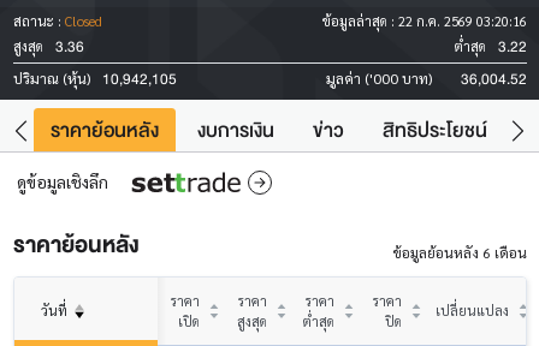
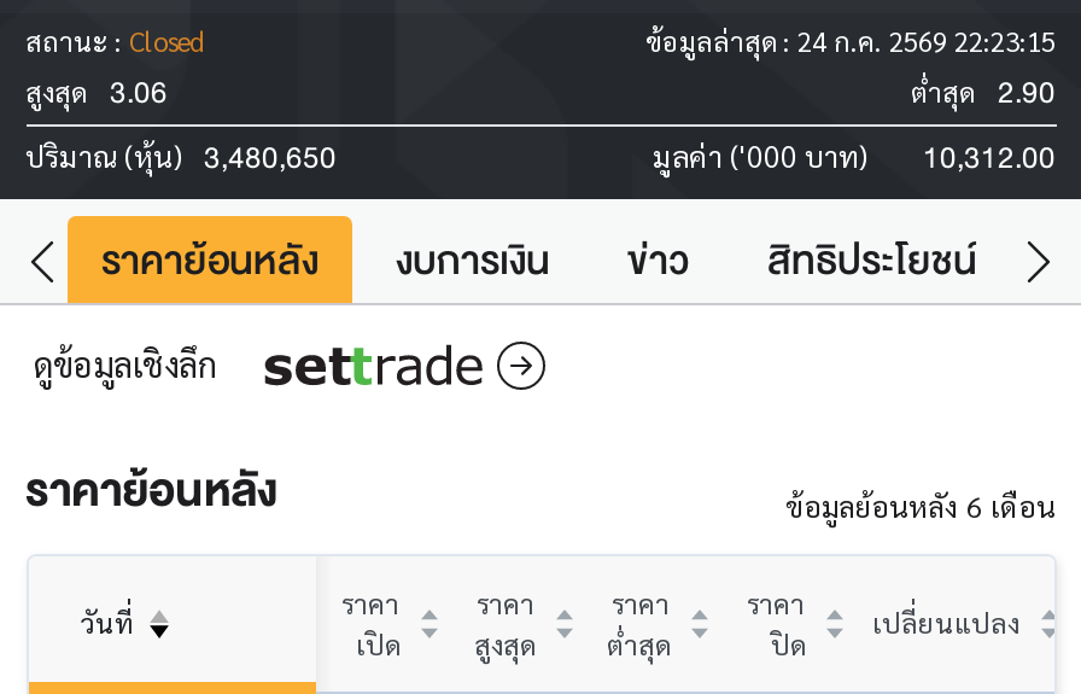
[322,12,526,30] ข้อมูลล่าสุด : 22 ก.ค. 2569 03:20:16 -> [645,23,1056,59] ข้อมูลล่าสุด : 24 ก.ค. 2569 22:23:15
[13,34,84,59] สูงสุด 3.36 -> [25,66,168,117] สูงสุด 3.06
[454,34,526,59] ต่ำสุด 3.22 -> [911,66,1056,117] ต่ำสุด 2.90
[13,66,176,91] ปริมาณ (หุ้น) 10,942,105 -> [25,132,337,182] ปริมาณ (หุ้น) 3,480,650
[325,66,526,91] มูลค่า ('000 บาท) 36,004.52 -> [653,132,1056,182] มูลค่า ('000 บาท) 10,312.00

